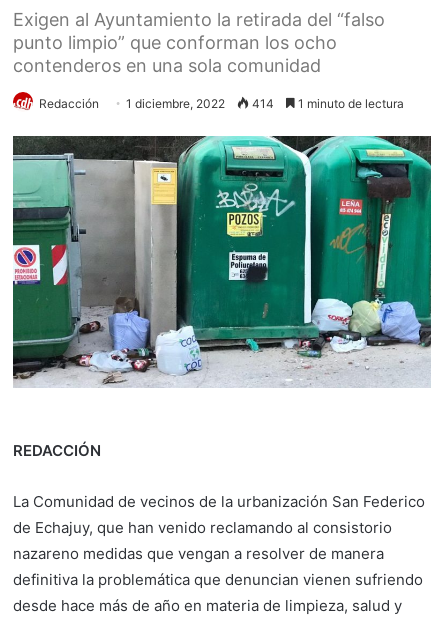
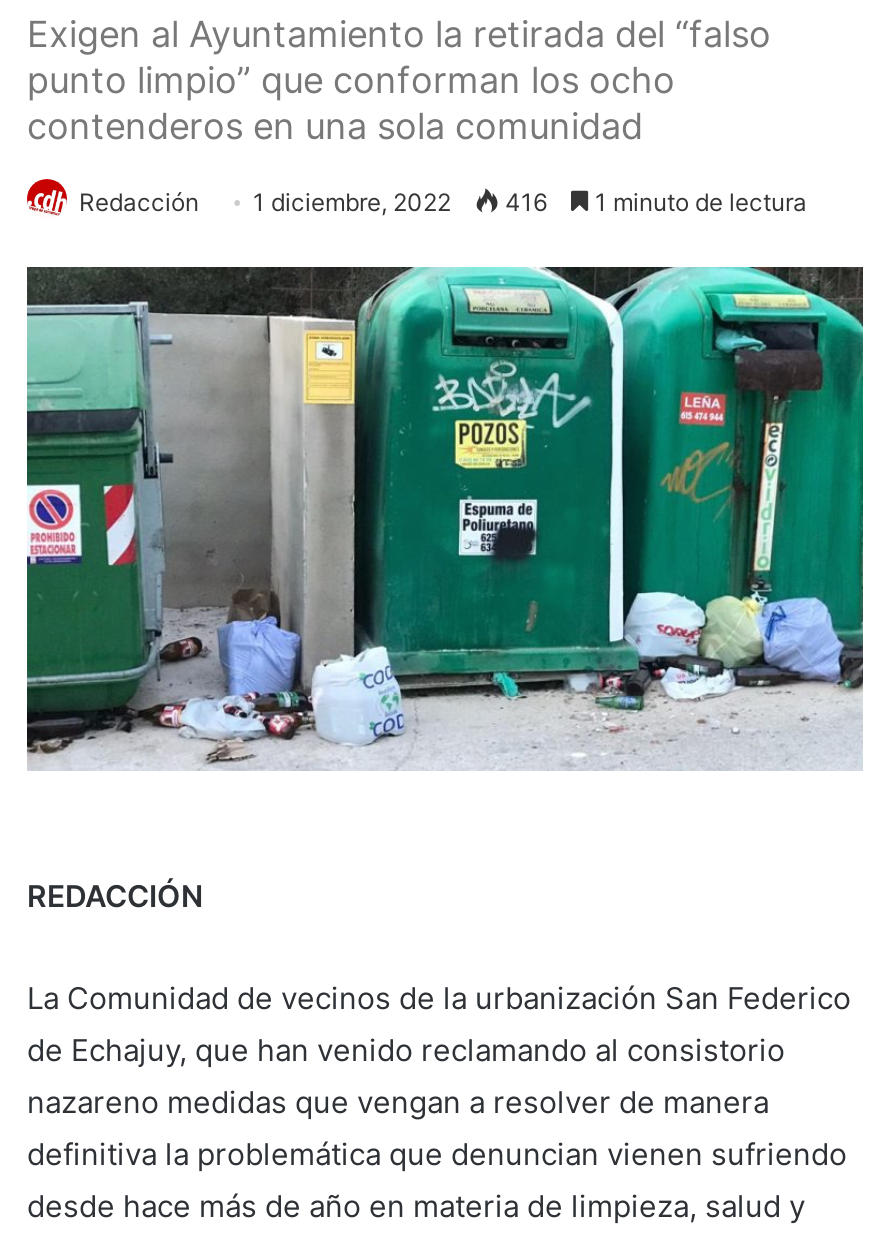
[39,96,404,111] Redacción 1 diciembre, 2022 414 1 minuto de lectura -> [79,187,807,217] Redacción 1 diciembre, 2022 416 1 minuto de lectura

